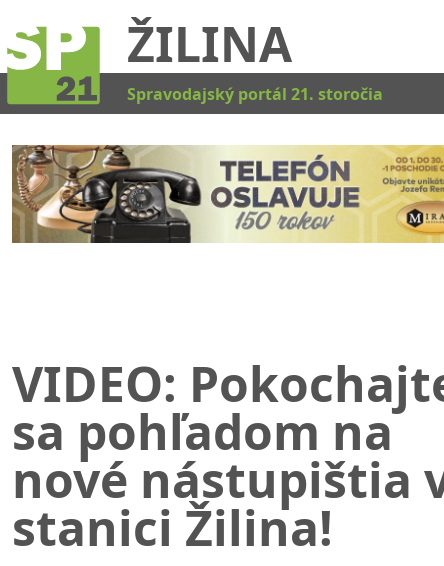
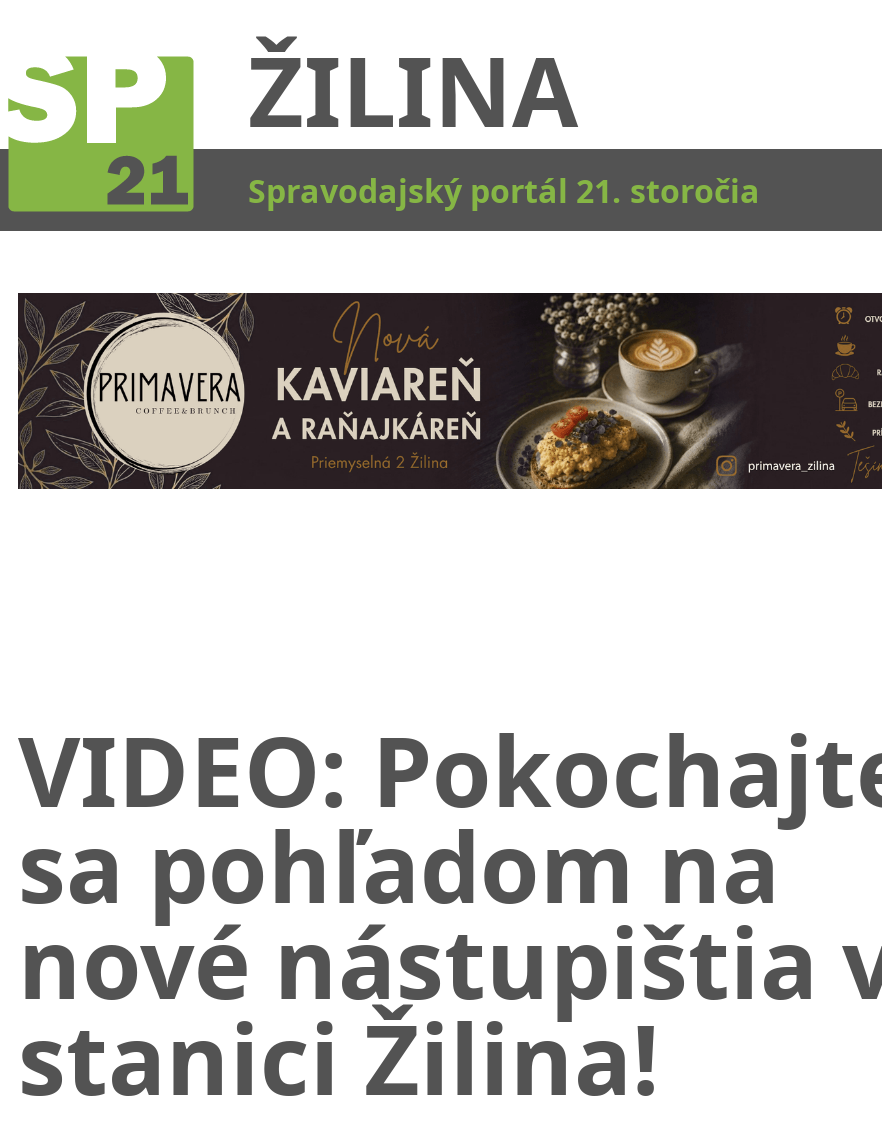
[11,144,441,244] [image] -> [16,291,876,491] [image]

